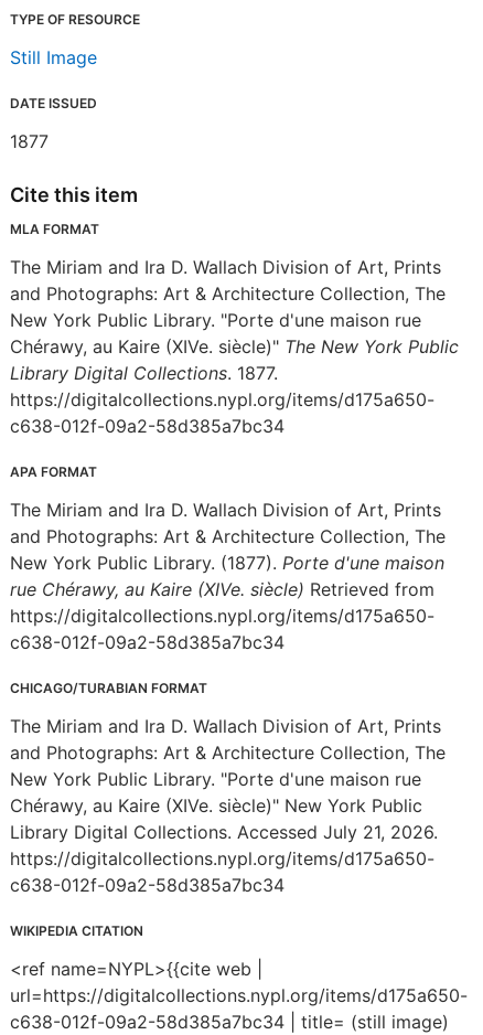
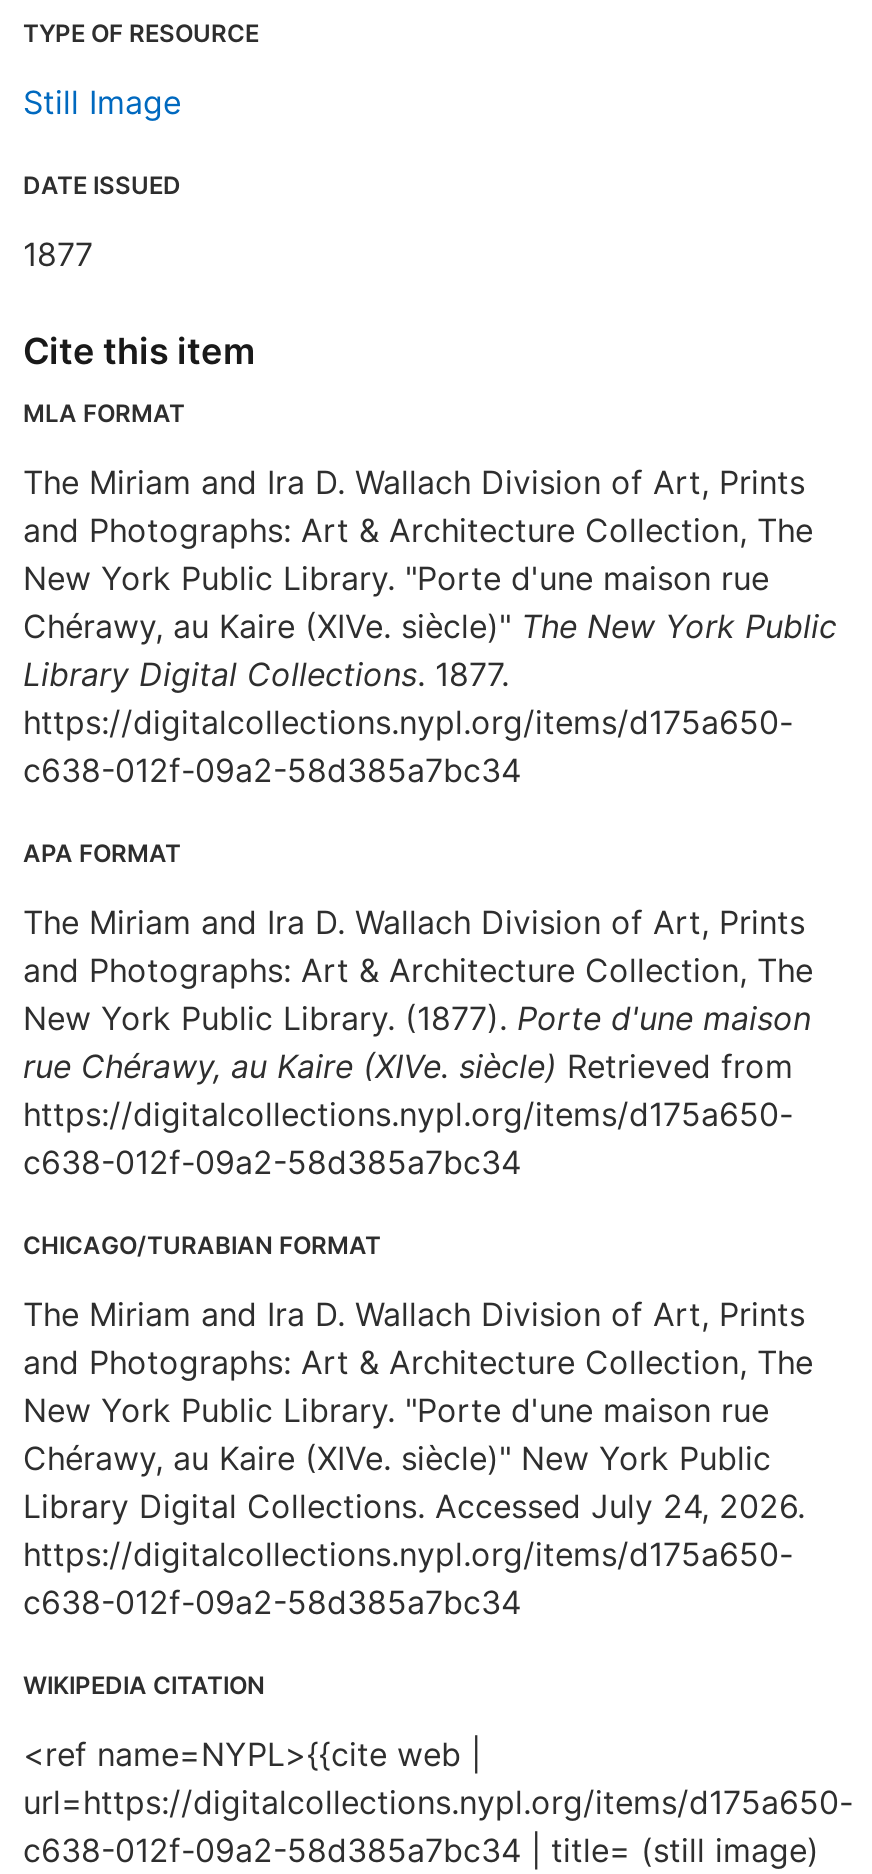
[10,821,438,843] Library Digital Collections. Accessed July 21, 2026. -> [23,1486,805,1526] Library Digital Collections. Accessed July 24, 2026.

